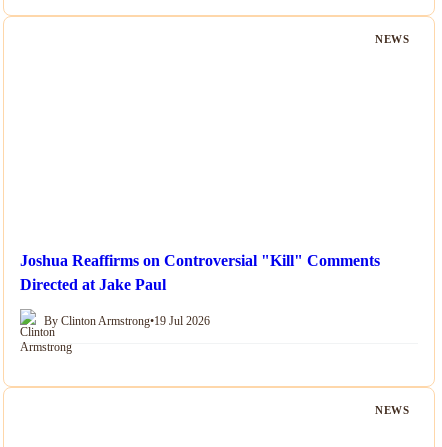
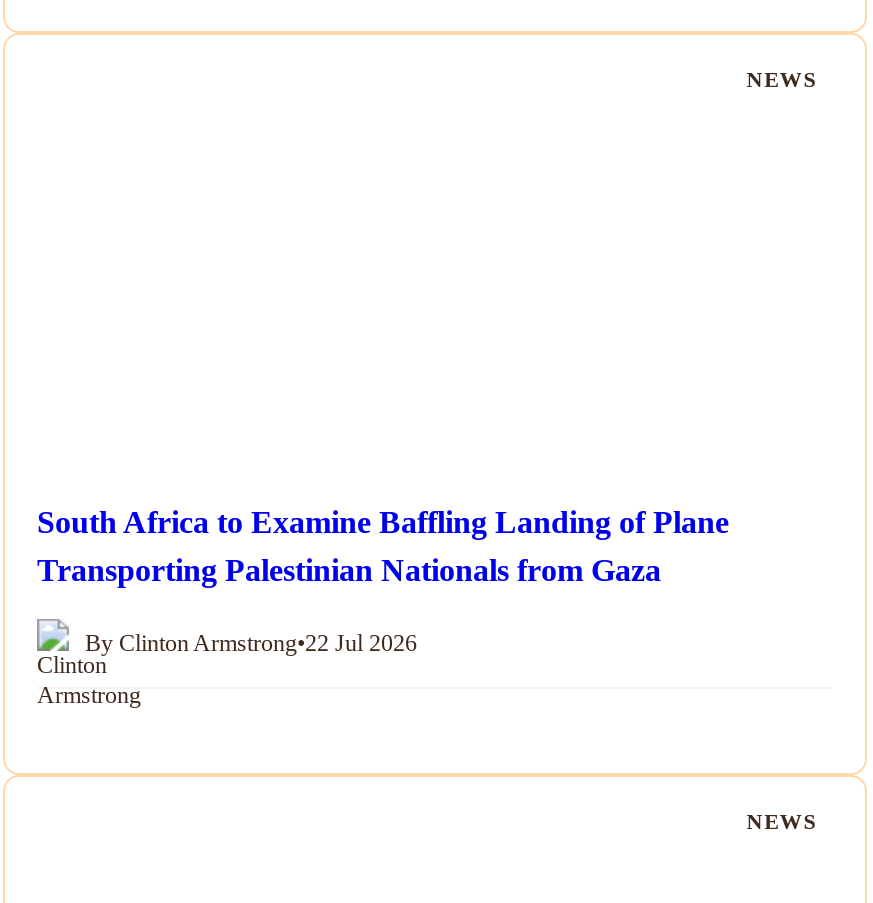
[20,252,380,293] Joshua Reaffirms on Controversial "Kill" Comments | Directed at Jake Paul -> [37,506,729,588] South Africa to Examine Baffling Landing of Plane | Transporting Palestinian Nationals from Gaza
[44,314,210,328] By Clinton Armstrong•19 Jul 2026 -> [85,629,417,657] By Clinton Armstrong•22 Jul 2026

